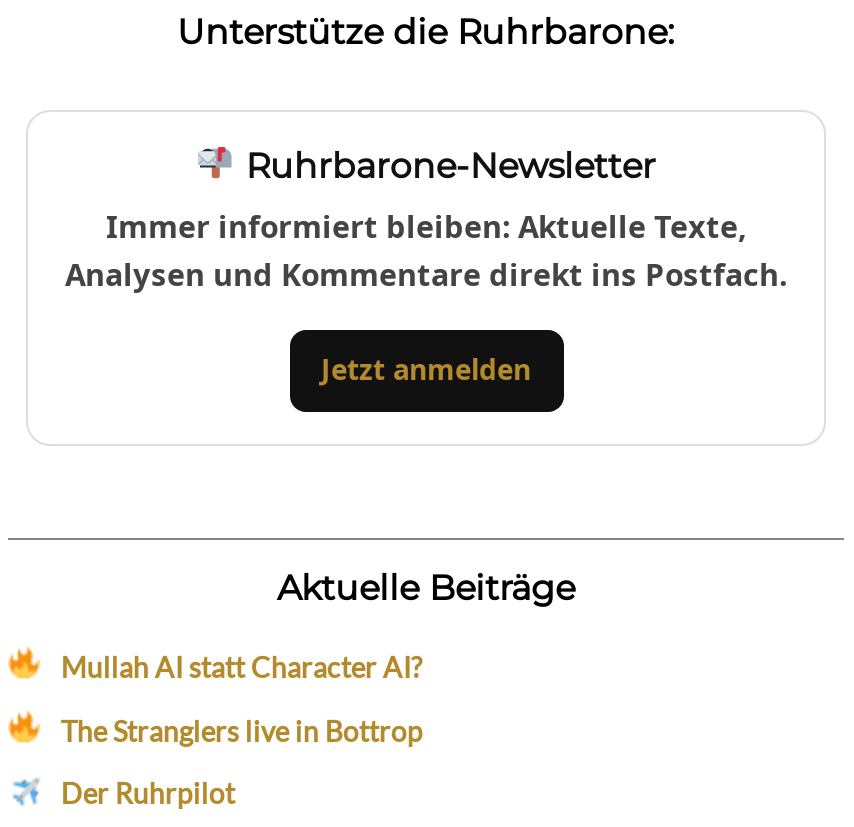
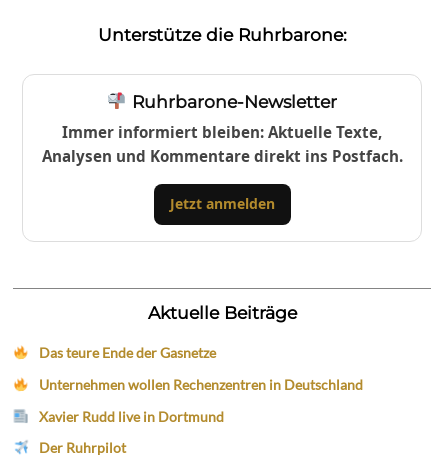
[61,650,423,748] Mullah AI statt Character AI? | The Stranglers live in Bottrop -> [39,344,363,425] Das teure Ende der Gasnetze | Unternehmen wollen Rechenzentren in Deutschland | Xavier Rudd live in Dortmund

